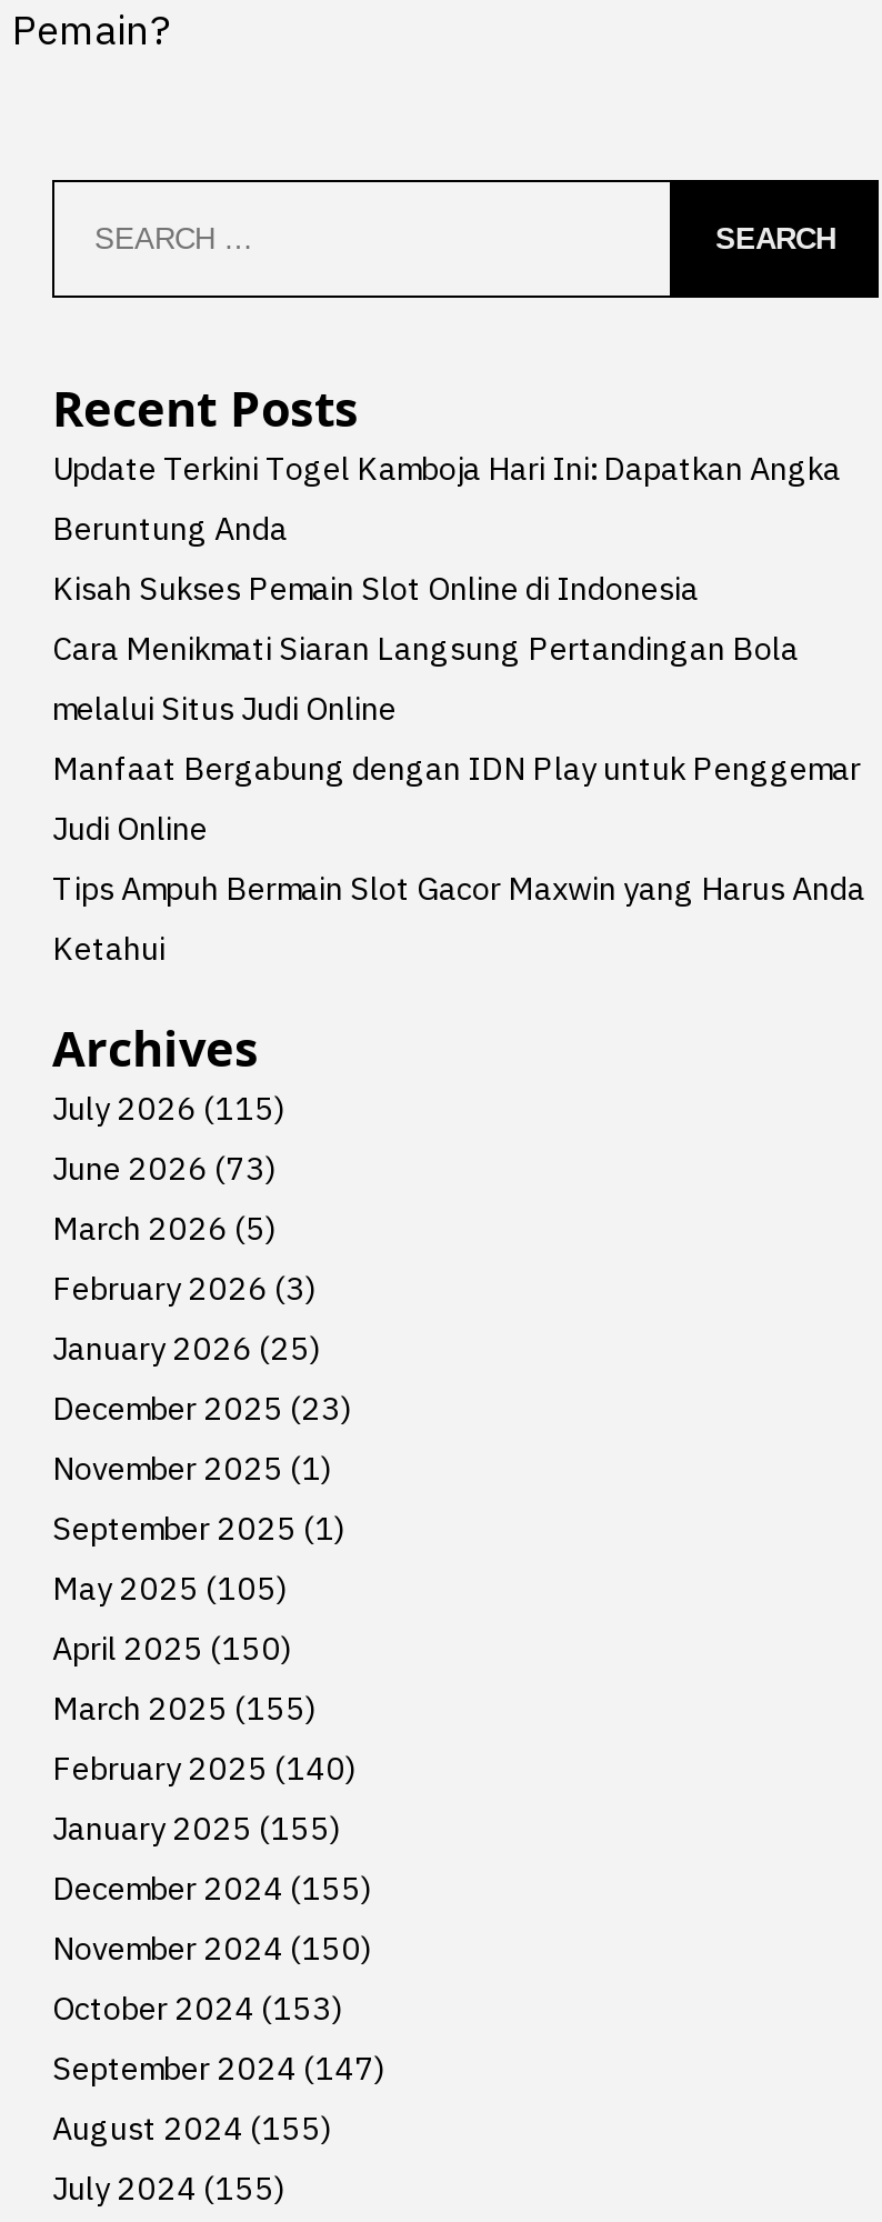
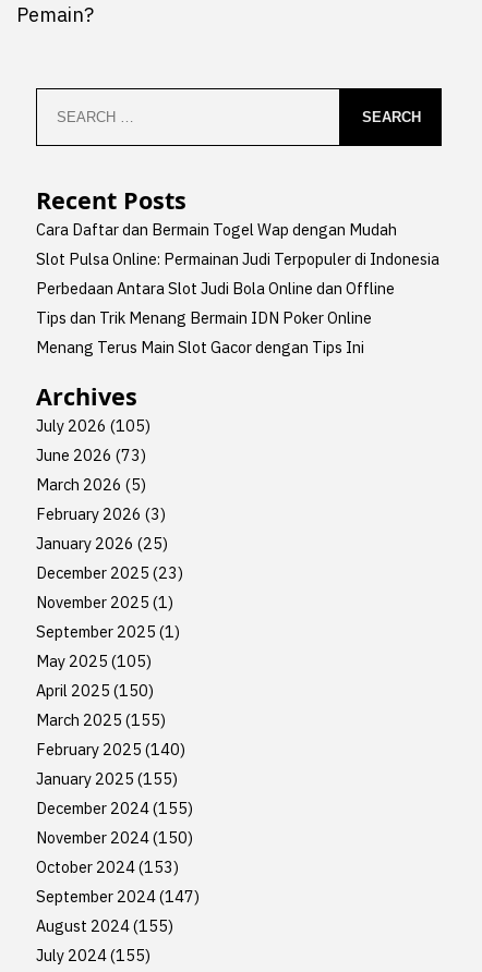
[52,448,865,970] Update Terkini Togel Kamboja Hari Ini: Dapatkan Angka | Beruntung Anda | Kisah Sukses Pemain Slot Online di Indonesia | Cara Menikmati Siaran Langsung Pertandingan Bola | melalui Situs Judi Online | Manfaat Bergabung dengan IDN Play untuk Penggemar | Judi Online | Tips Ampuh Bermain Slot Gacor Maxwin yang Harus Anda | Ketahui -> [36,219,439,358] Cara Daftar dan Bermain Togel Wap dengan Mudah | Slot Pulsa Online: Permainan Judi Terpopuler di Indonesia | Perbedaan Antara Slot Judi Bola Online dan Offline | Tips dan Trik Menang Bermain IDN Poker Online | Menang Terus Main Slot Gacor dengan Tips Ini
[52,1087,285,1129] July 2026 (115) -> [36,415,150,436] July 2026 (105)

